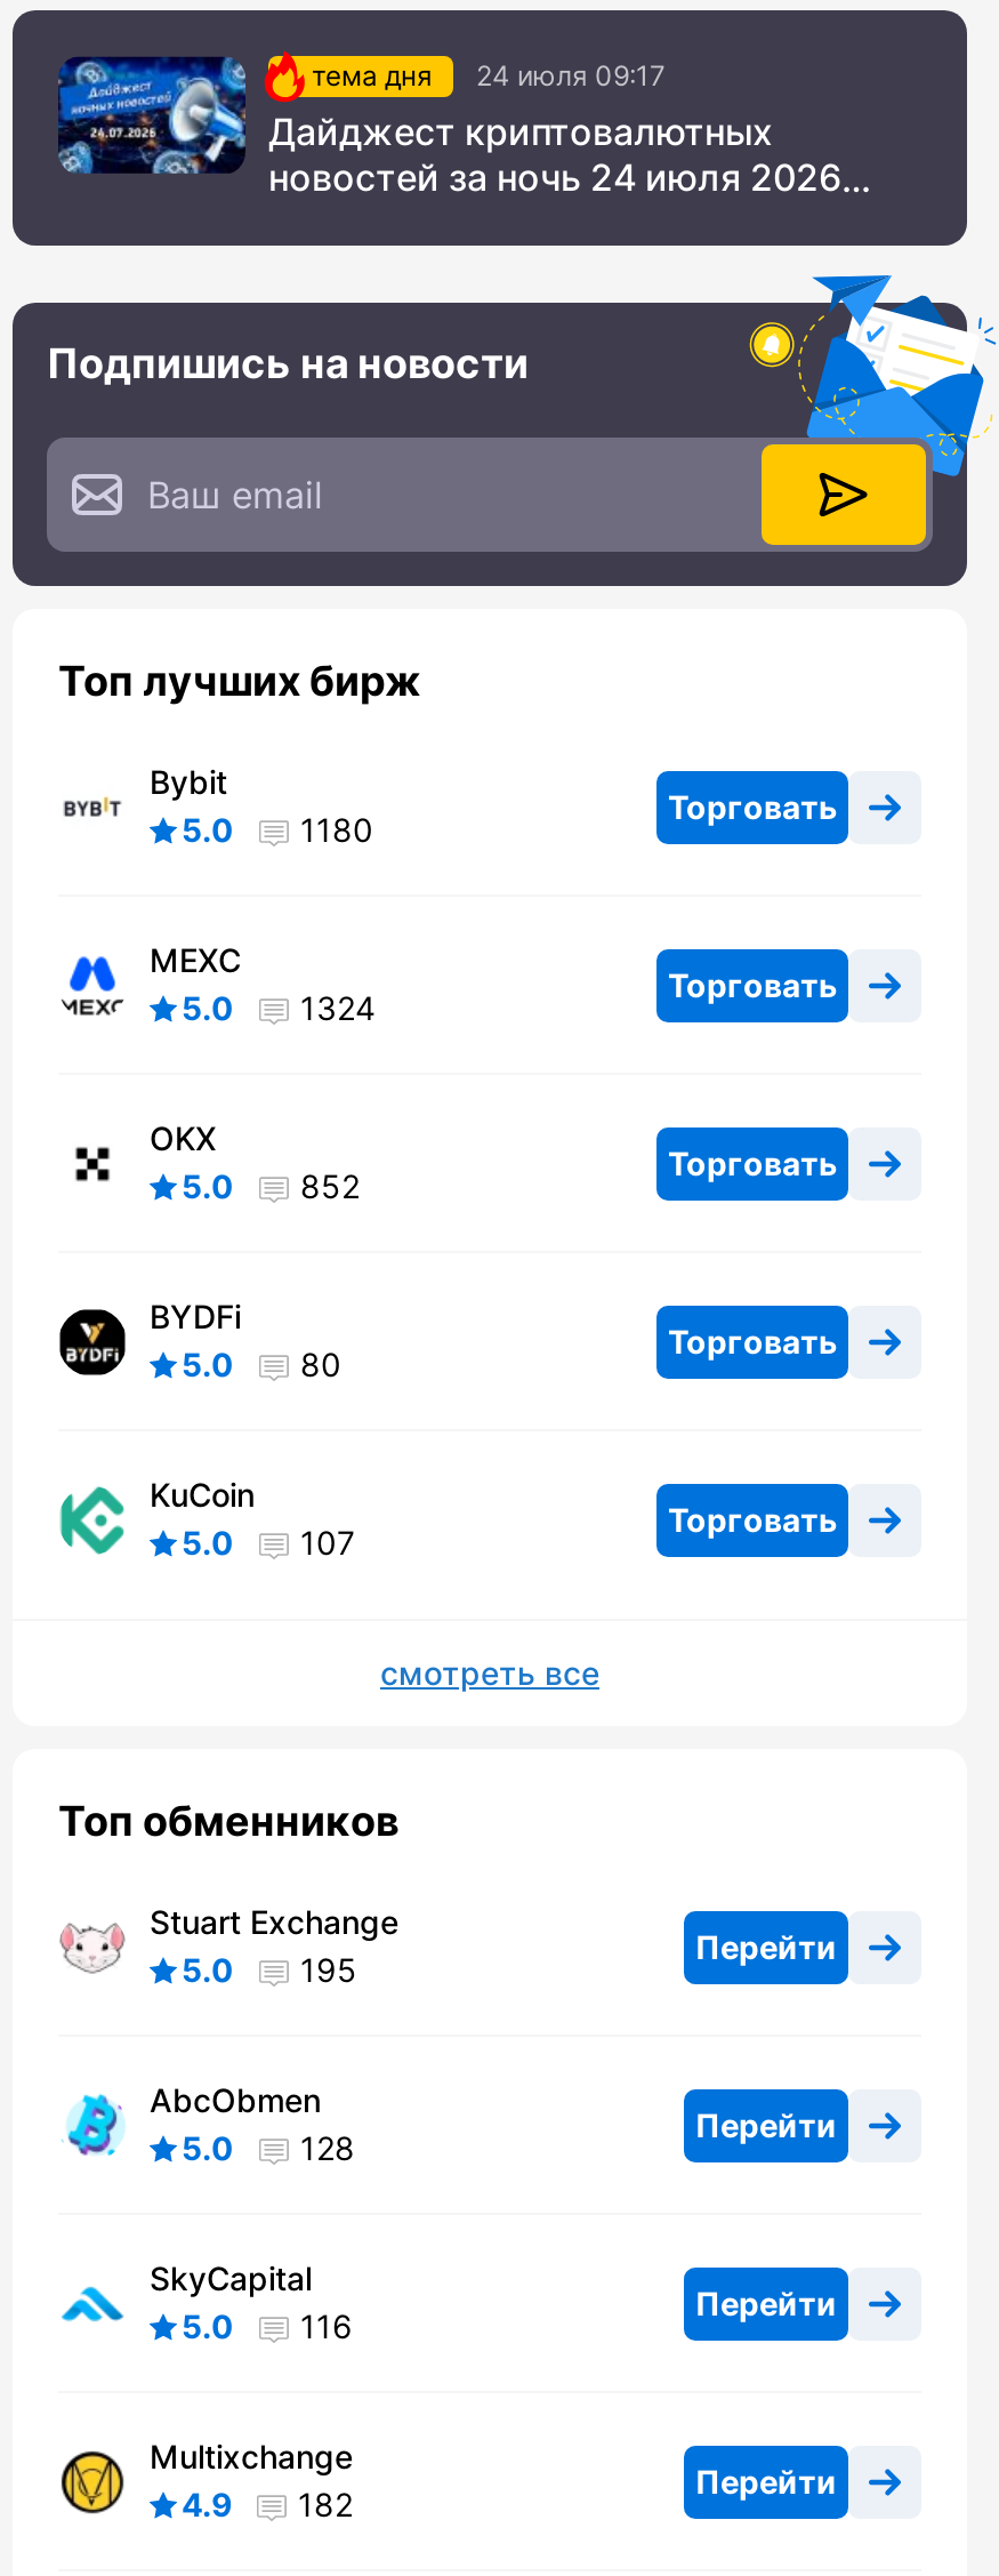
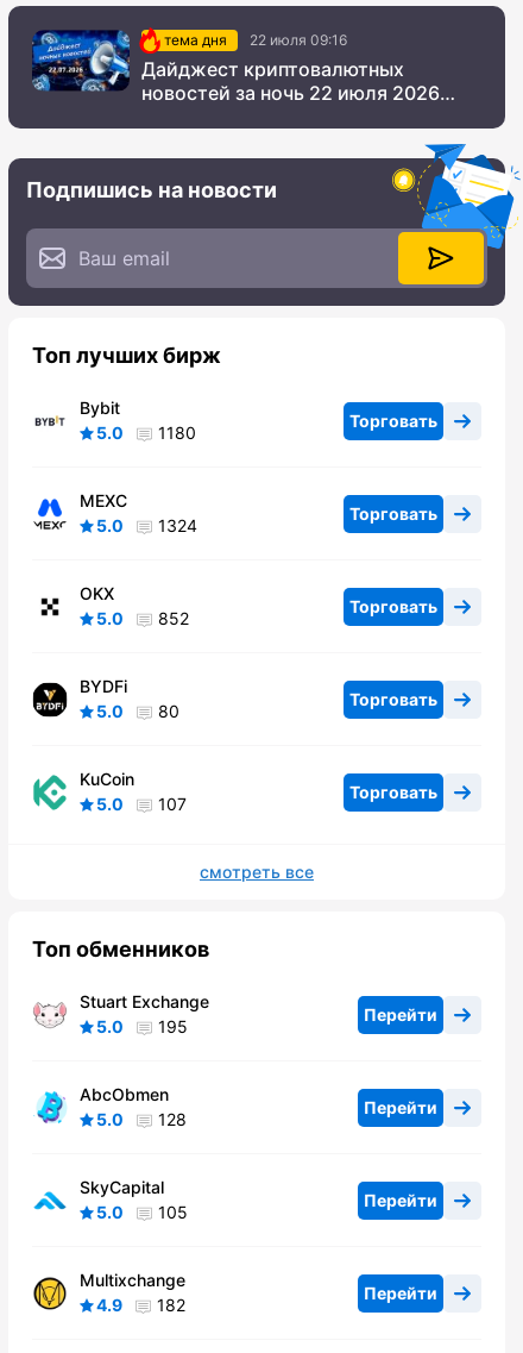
[312,59,666,93] тема дня 24 июля 09:17 -> [164,31,347,49] тема дня 22 июля 09:16
[268,155,841,201] новостей за ночь 24 июля 2026 -> [141,81,440,105] новостей за ночь 22 июля 2026
[182,2307,353,2346] 5.0 116 -> [96,1202,188,1223] 5.0 105

